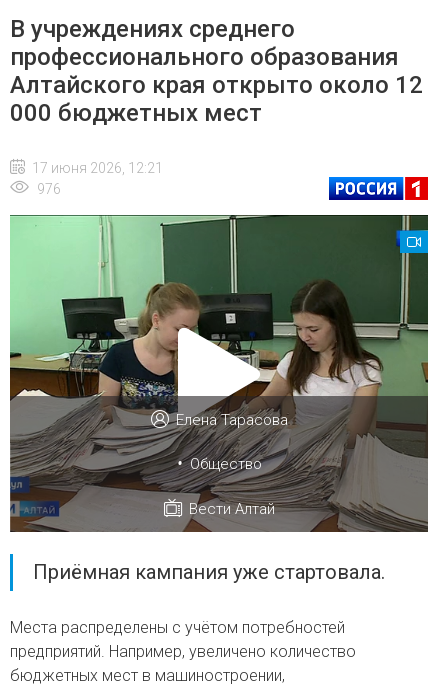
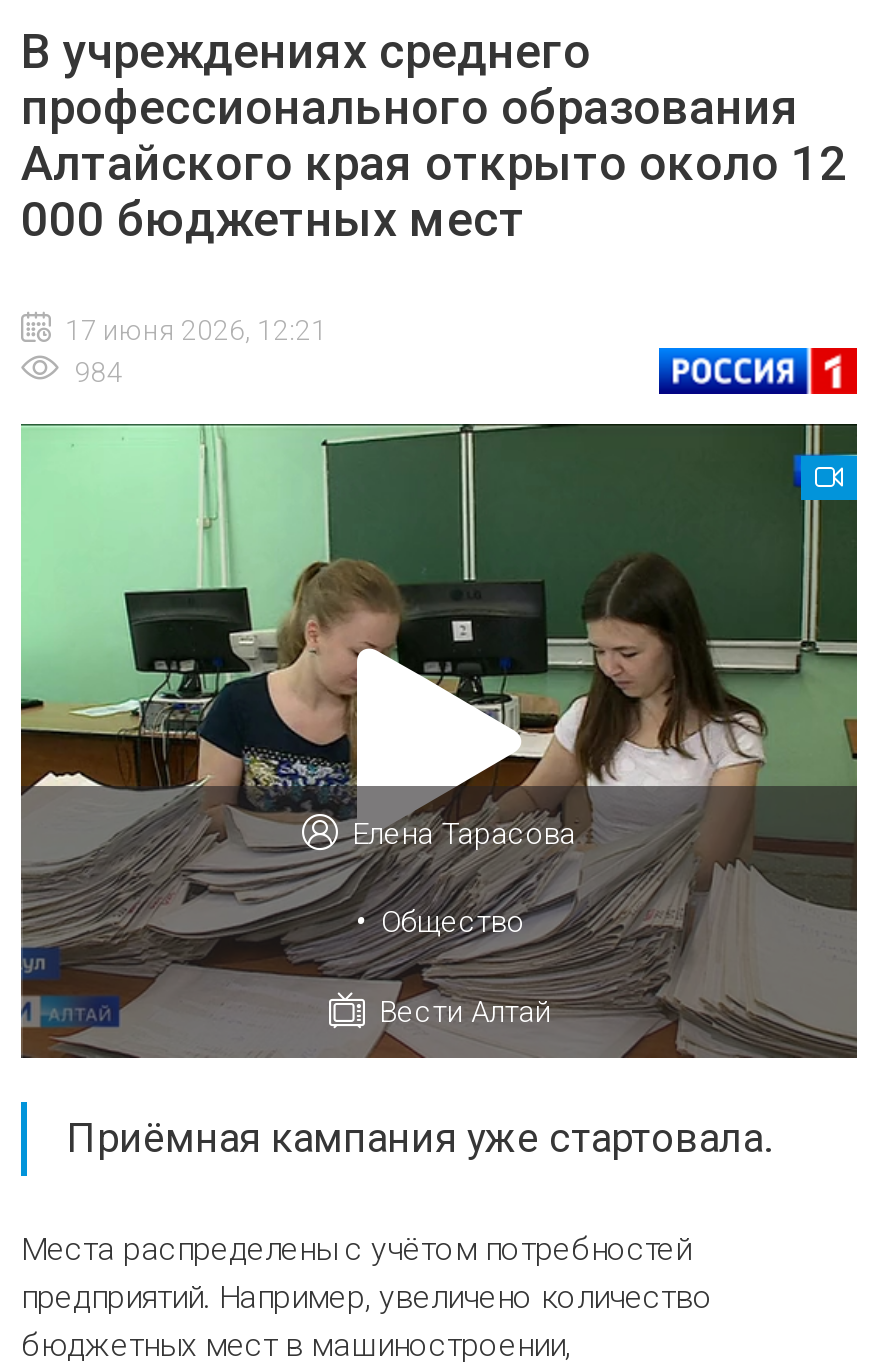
[34,181,61,197] 976 -> [69,356,123,388] 984

